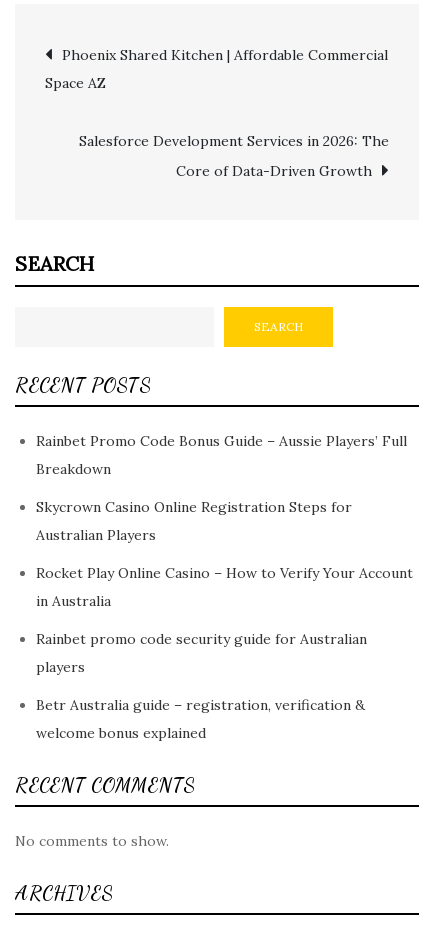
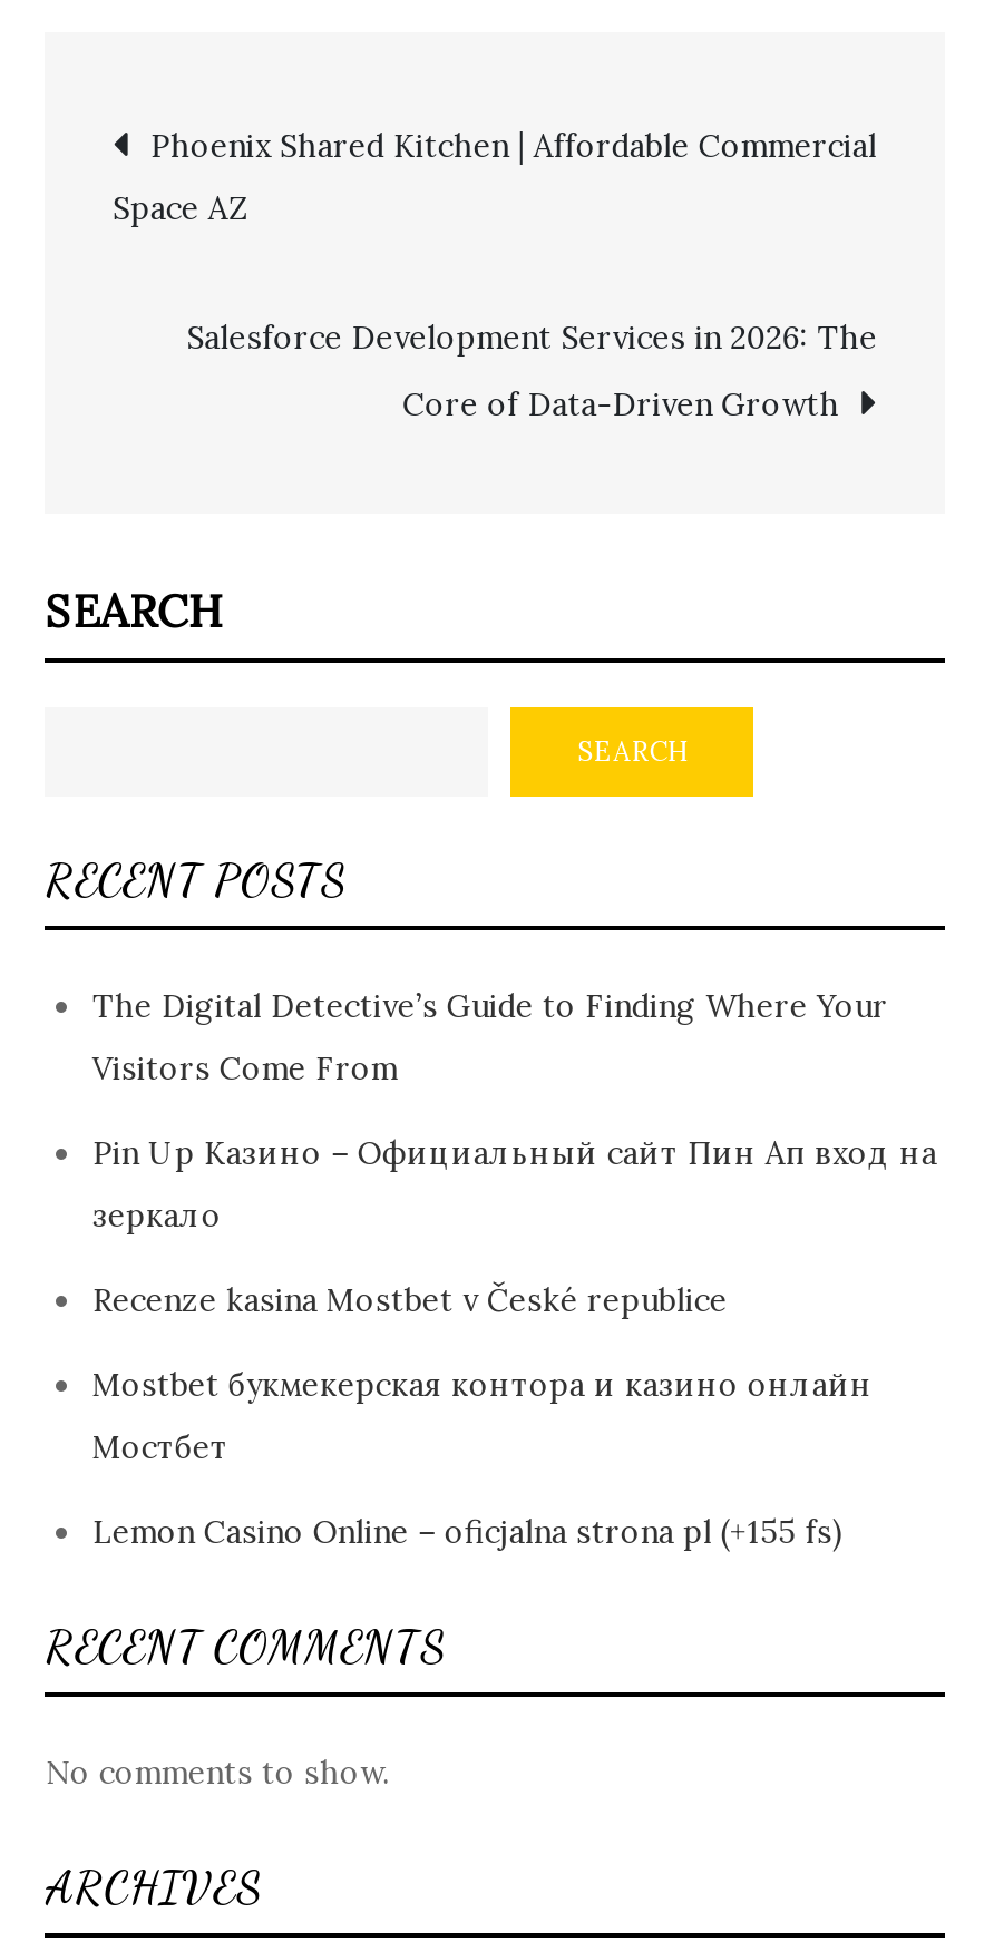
[36,432,413,742] Rainbet Promo Code Bonus Guide – Aussie Players’ Full | Breakdown | Skycrown Casino Online Registration Steps for | Australian Players | Rocket Play Online Casino – How to Verify Your Account | in Australia | Rainbet promo code security guide for Australian | players | Betr Australia guide – registration, verification & | welcome bonus explained -> [92,986,937,1552] The Digital Detective’s Guide to Finding Where Your | Visitors Come From | Pin Up Казино – Официальный сайт Пин Ап вход на | зеркало | Recenze kasina Mostbet v České republice | Mostbet букмекерская контора и казино онлайн | Мостбет | Lemon Casino Online – oficjalna strona pl (+155 fs)

